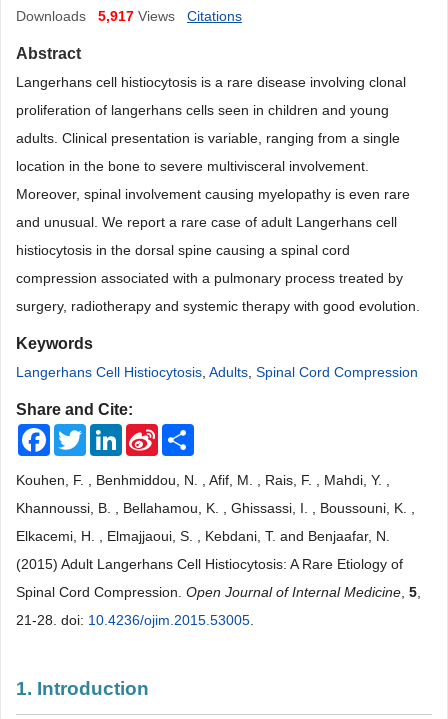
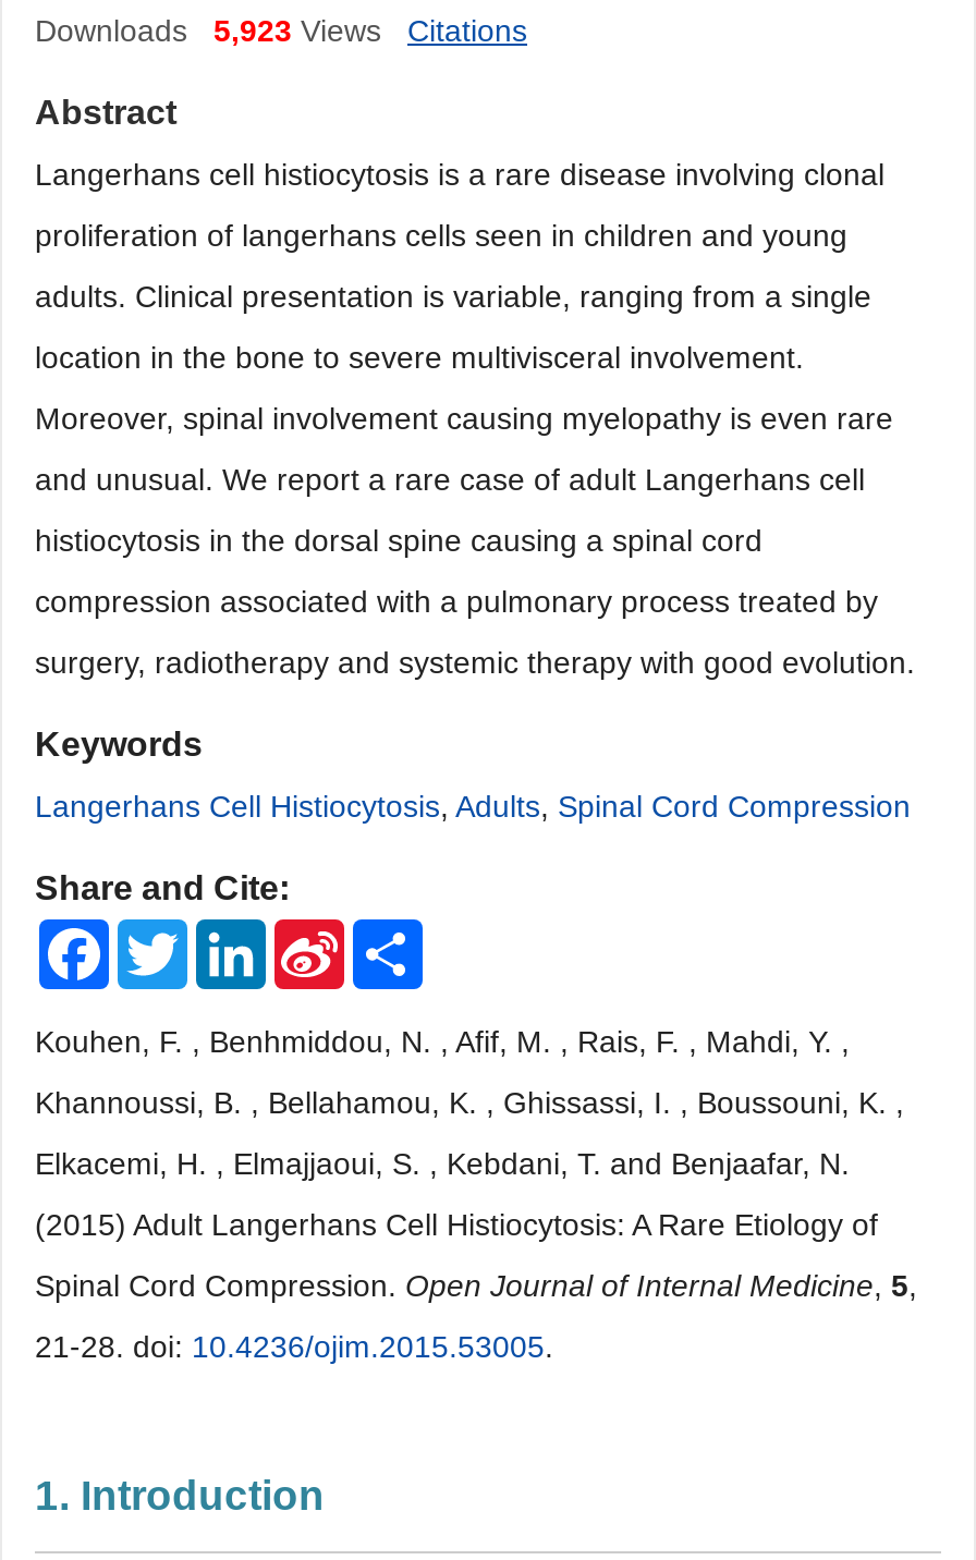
[16,8,175,24] Downloads 5,917 Views -> [35,13,381,48] Downloads 5,923 Views

